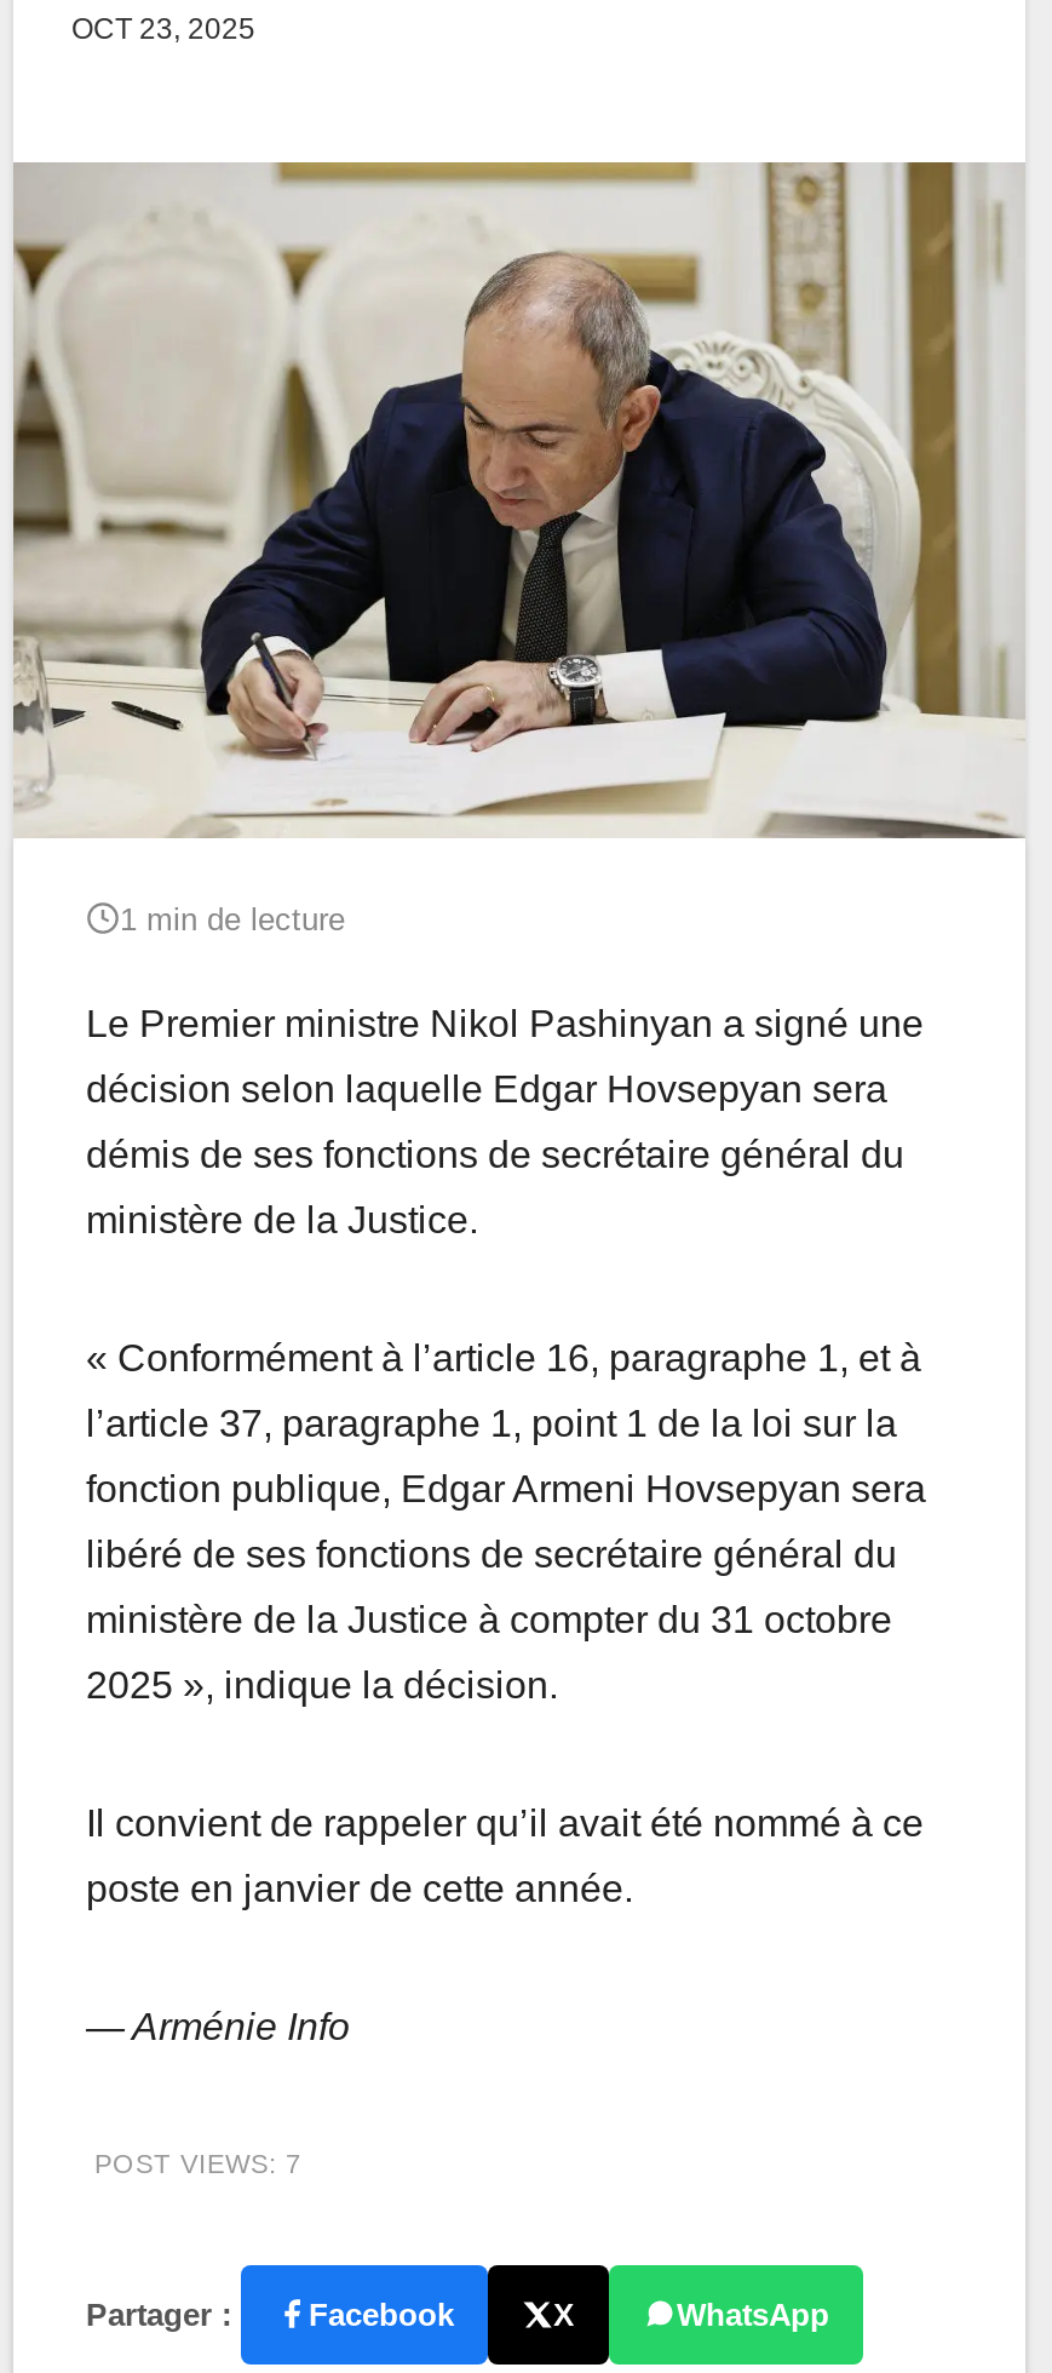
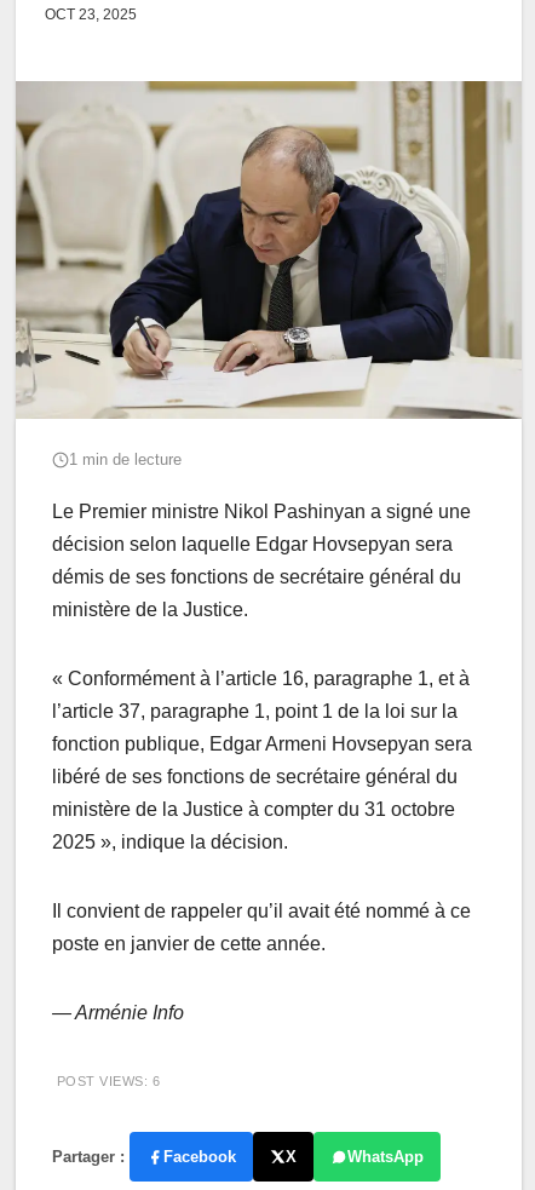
[94,2148,301,2177] POST VIEWS: 7 -> [56,1074,160,1088] POST VIEWS: 6

